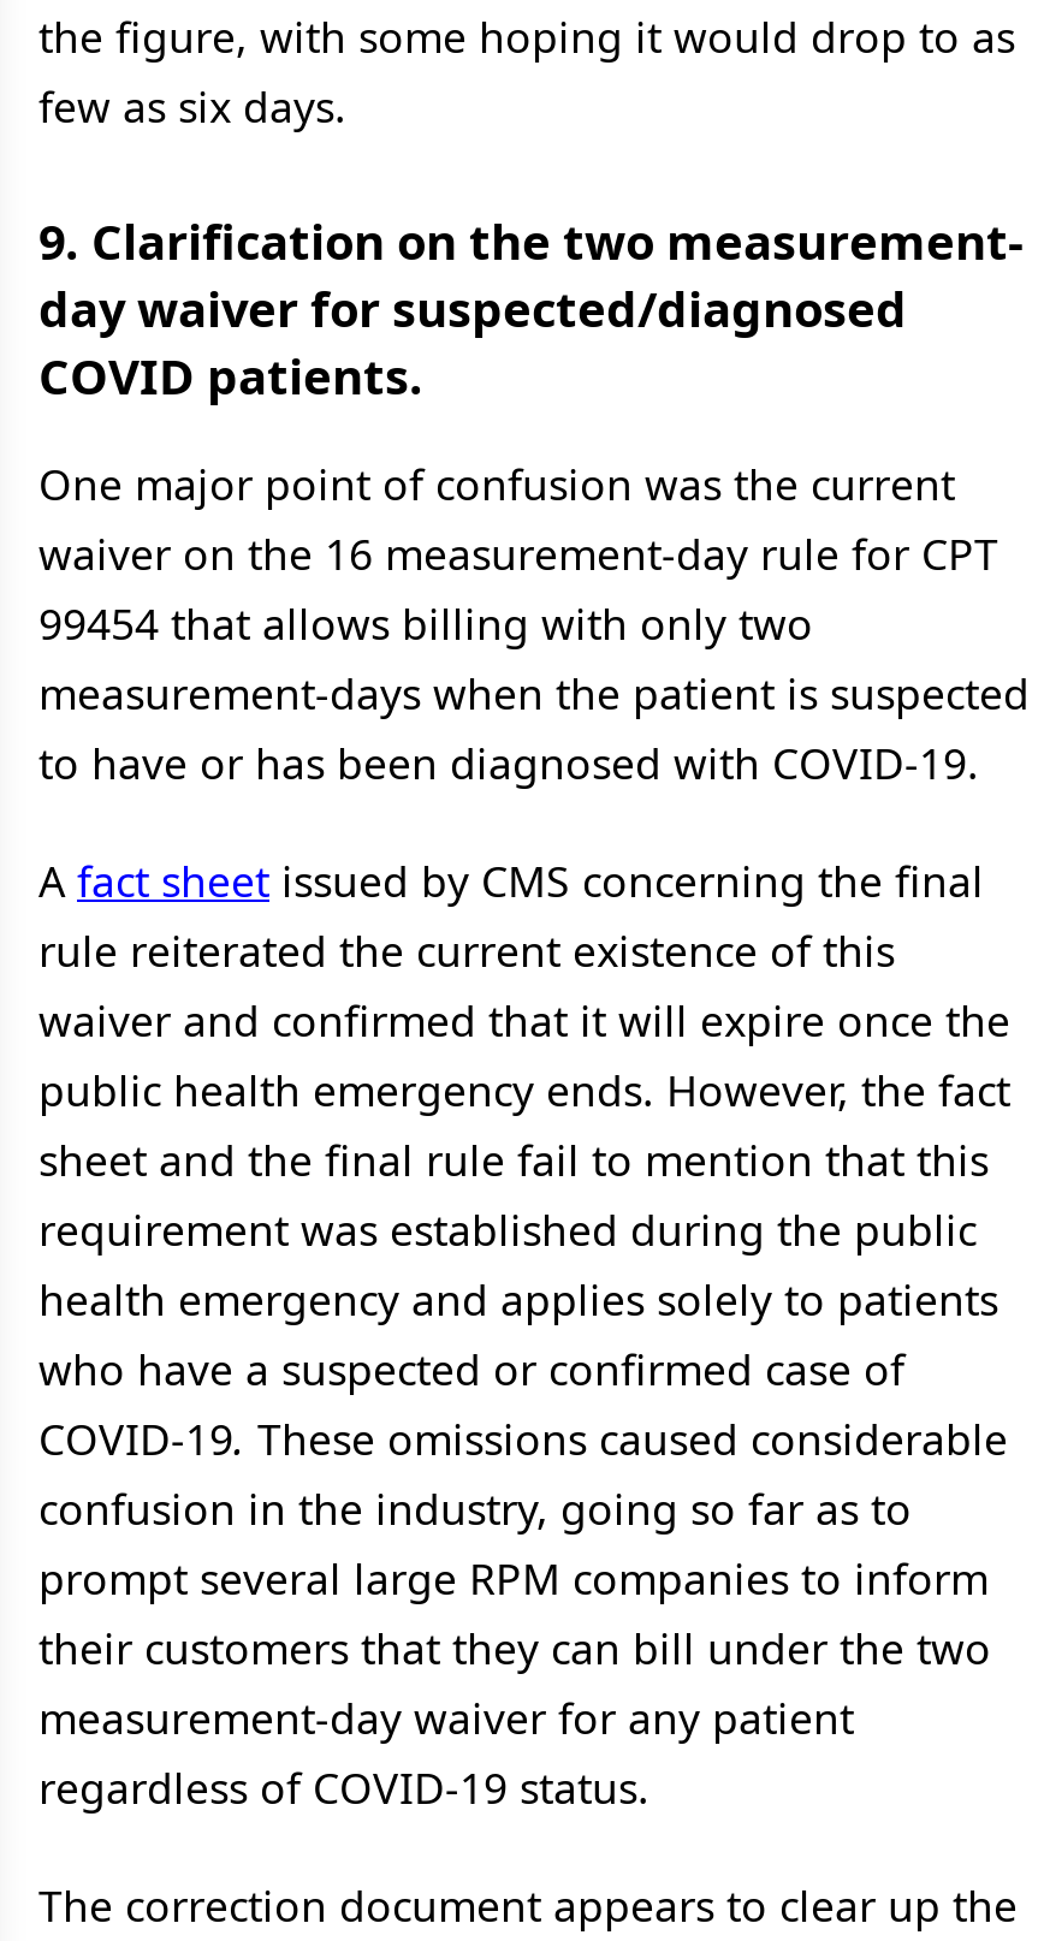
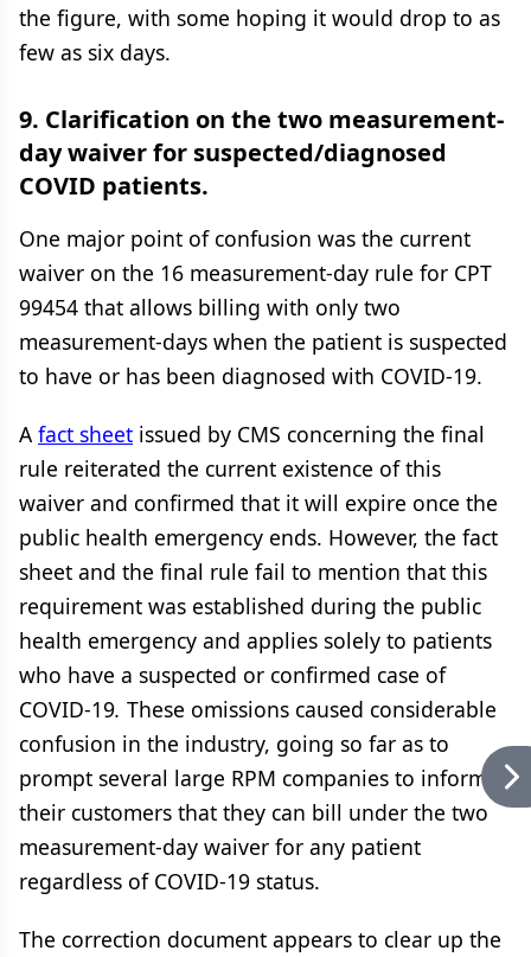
none -> [485,745,527,809] [image]

